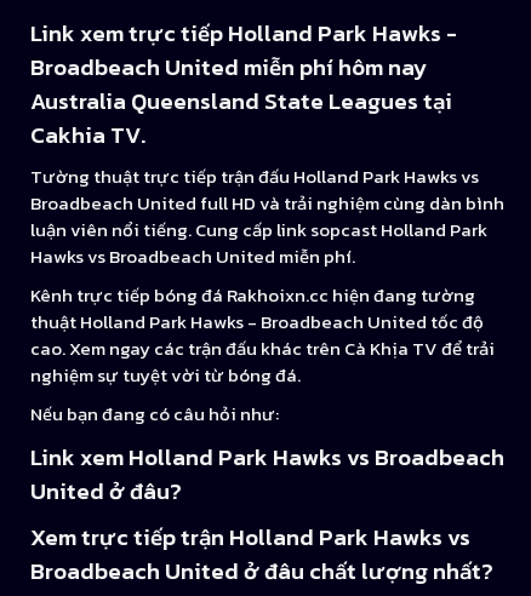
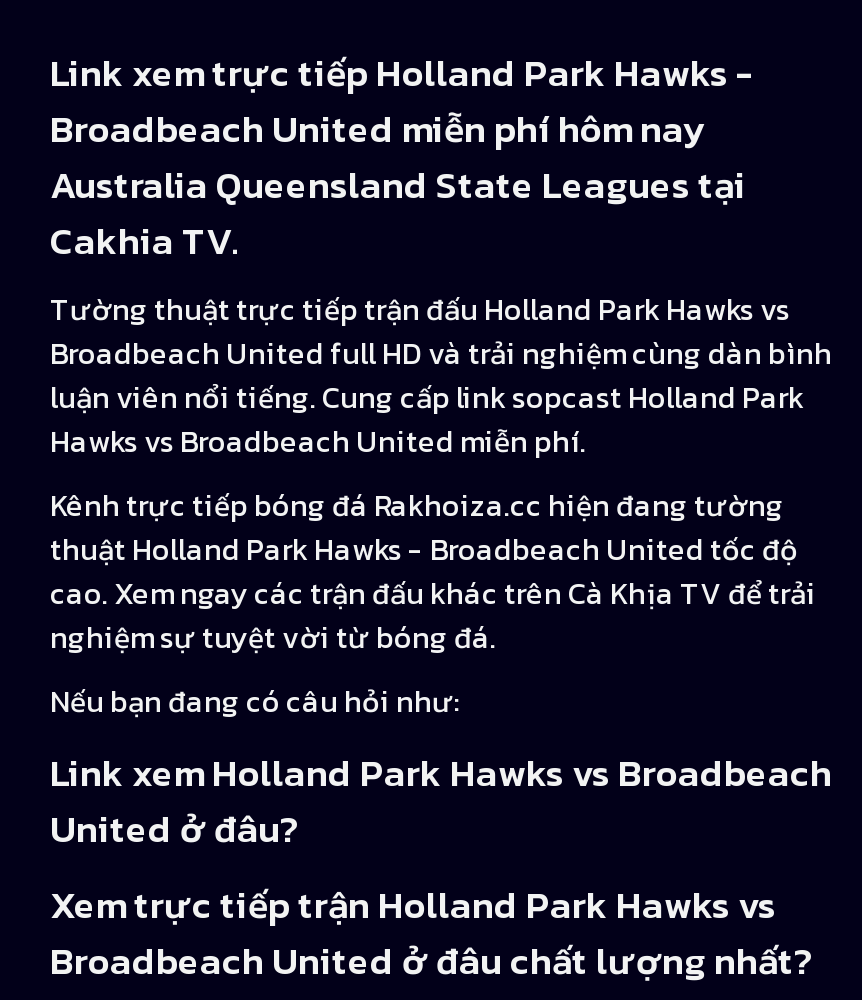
[30,281,475,309] Kênh trực tiếp bóng đá Rakhoixn.cc hiện đang tường -> [50,482,784,528] Kênh trực tiếp bóng đá Rakhoiza.cc hiện đang tường

